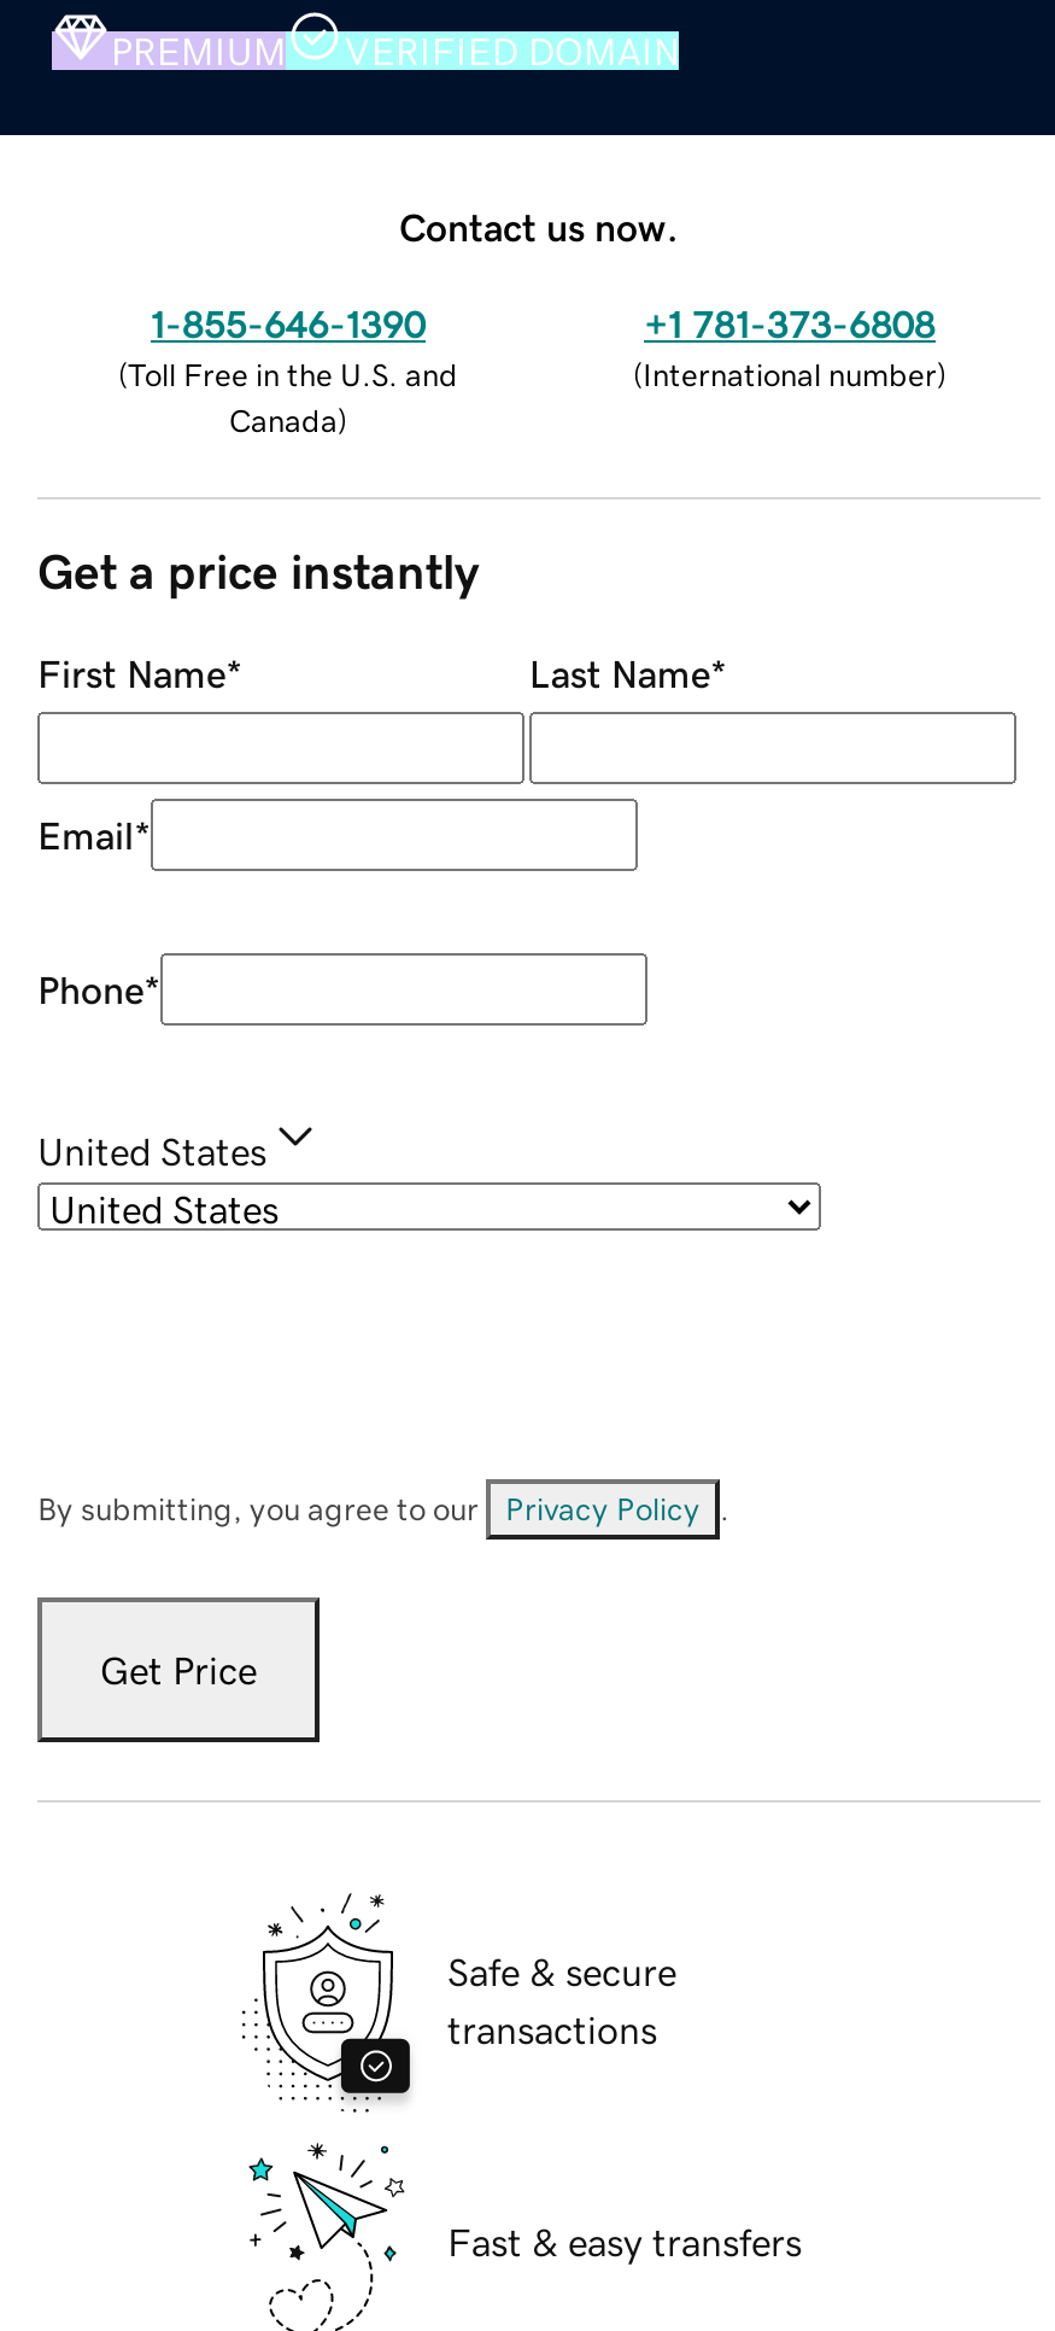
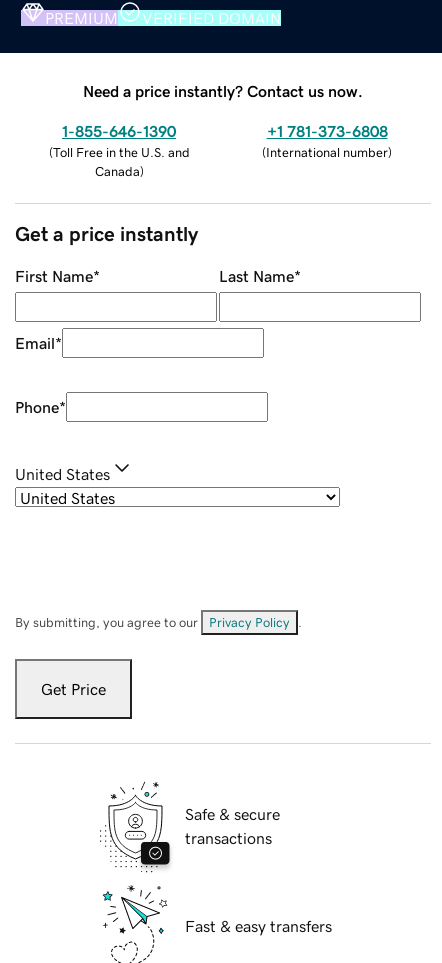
[399,207,679,245] Contact us now. -> [83,83,363,99] Need a price instantly? Contact us now.

